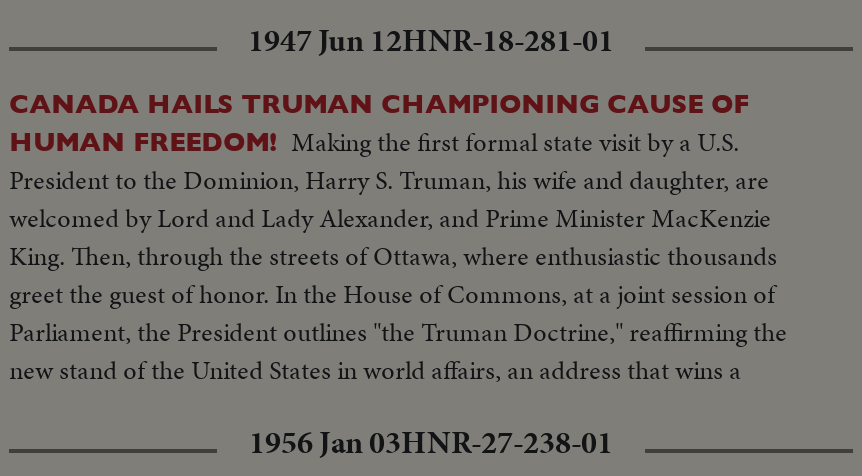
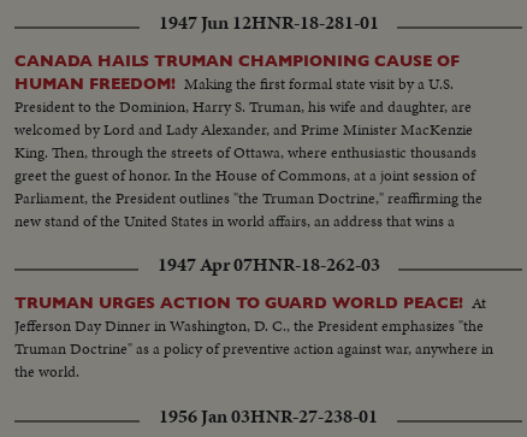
none -> [15,252,493,383] 1947 Apr 07HNR-18-262-03 | TRUMAN URGES ACTION TO GUARD WORLD PEACE! At | Jefferson Day Dinner in Washington, D. C., the President emphasizes "the | Truman Doctrine" as a policy of preventive action against war, anywhere in | the world.

